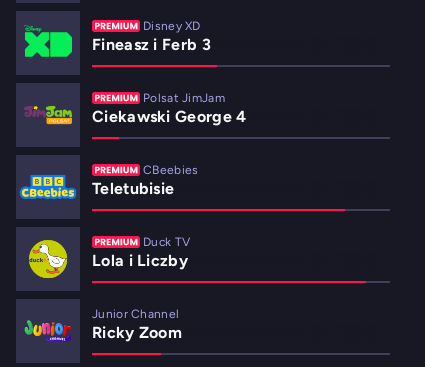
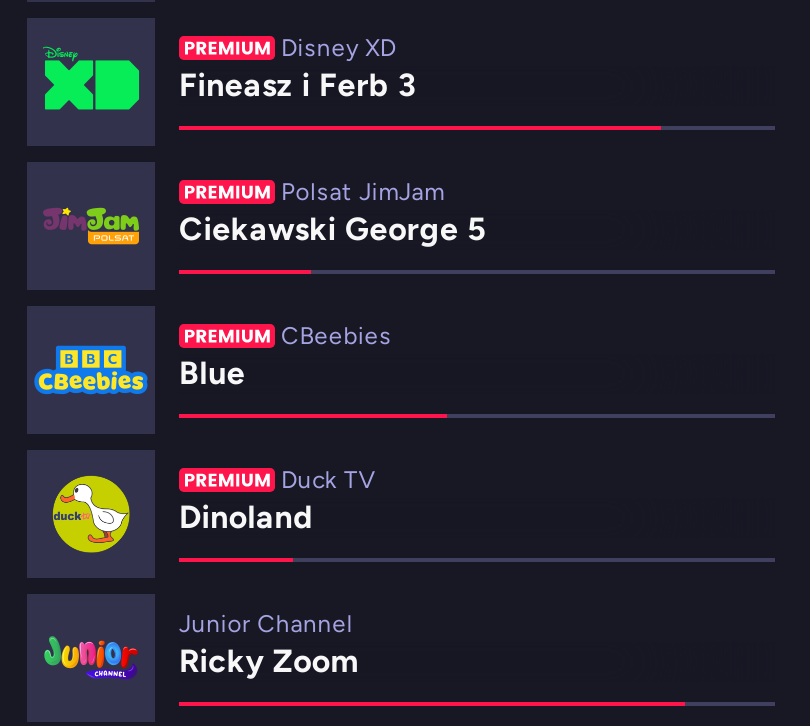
[92,107,246,126] Ciekawski George 4 -> [179,210,486,248] Ciekawski George 5
[92,179,174,198] Teletubisie -> [179,354,245,392] Blue
[92,251,188,270] Lola i Liczby -> [179,498,314,536] Dinoland

